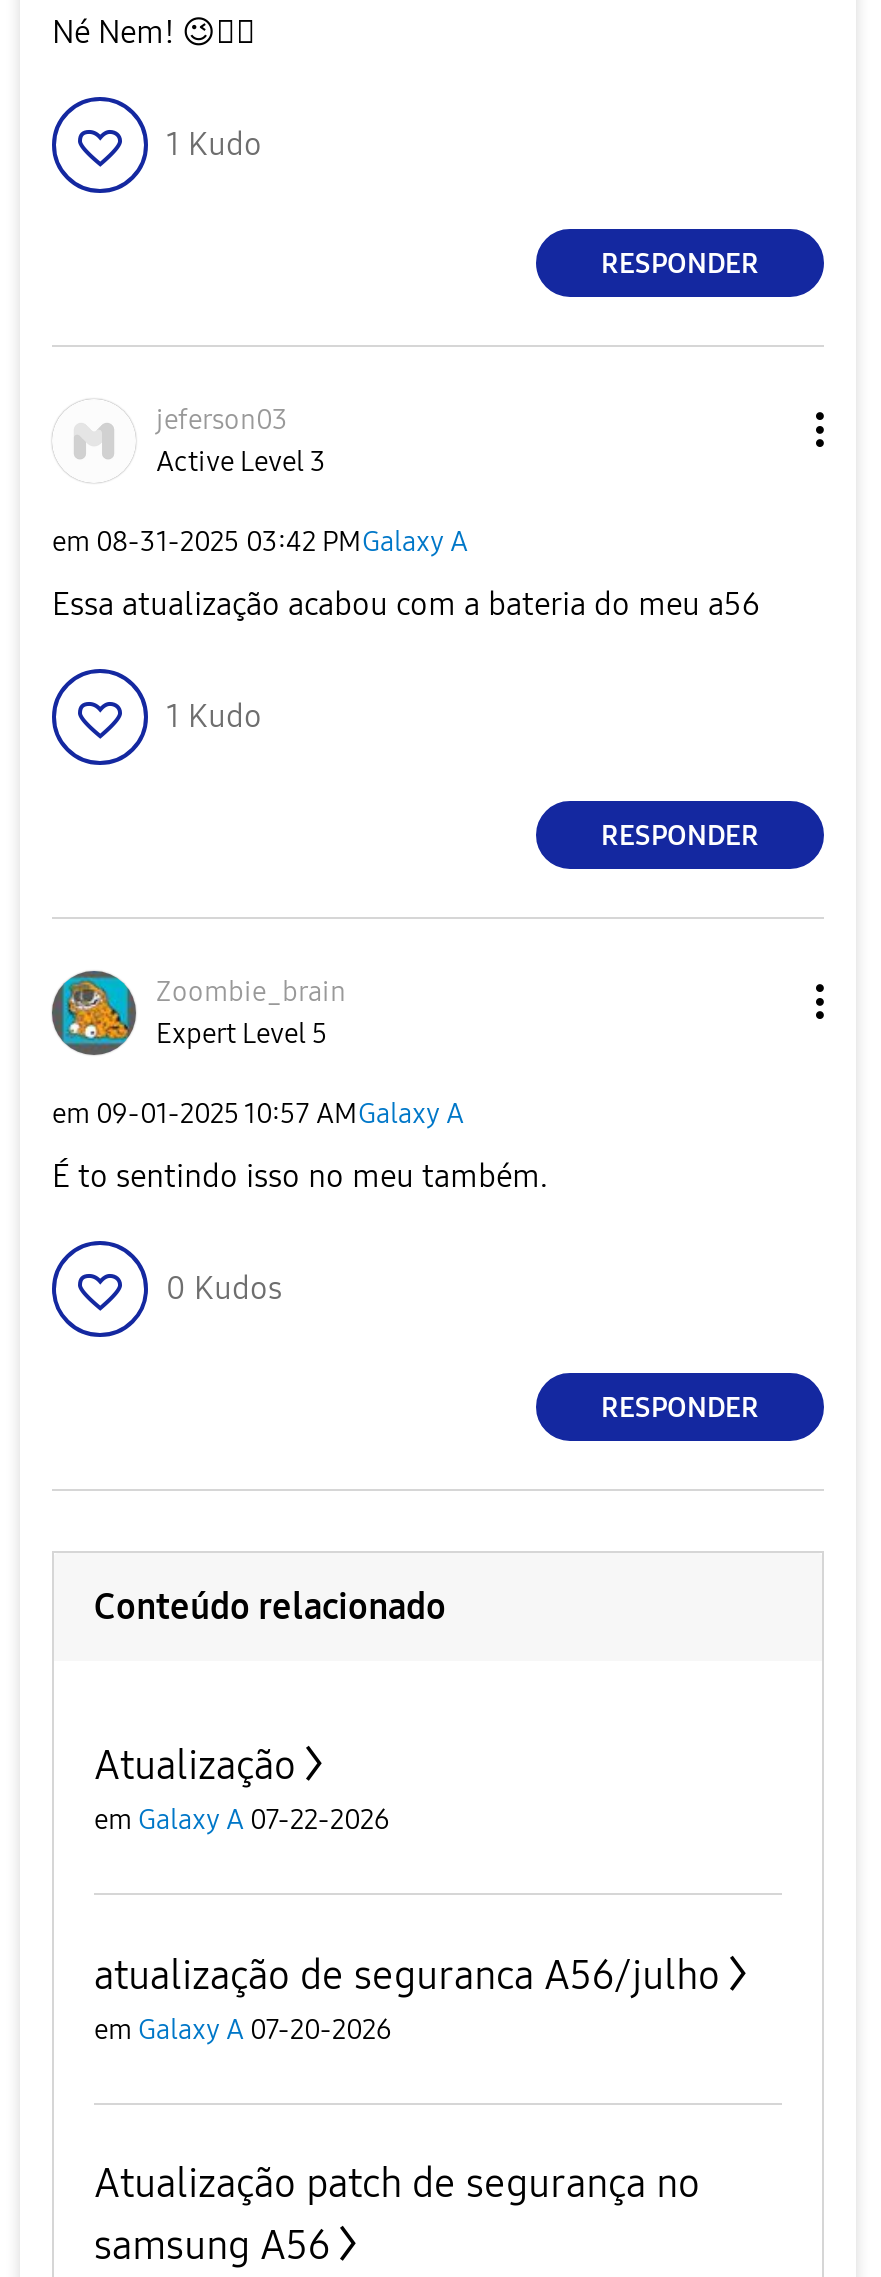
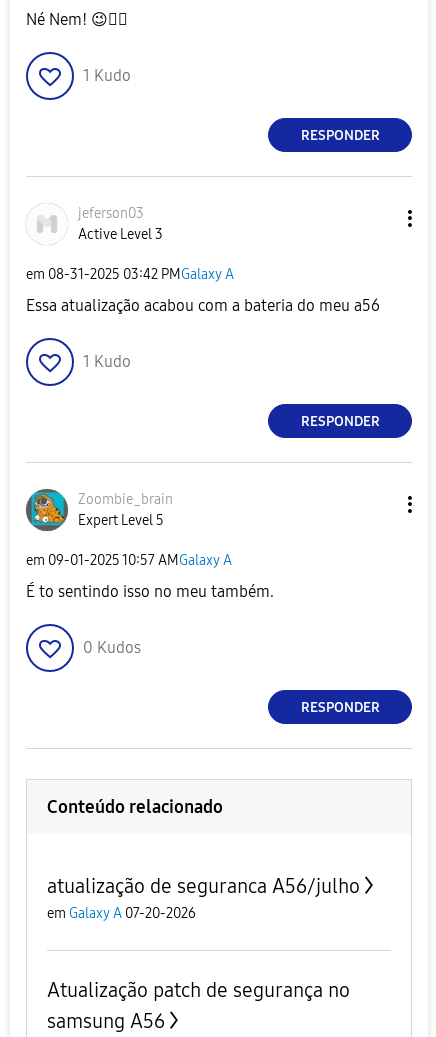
[94,1742,390,1838] Atualização | em Galaxy A 07-22-2026 -> none

